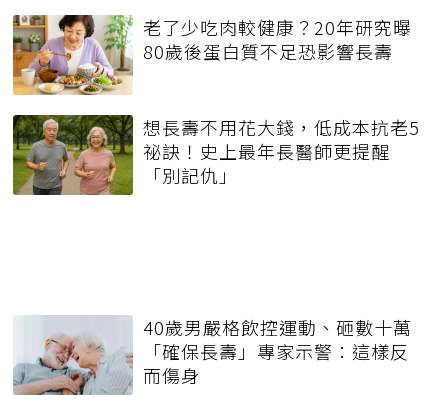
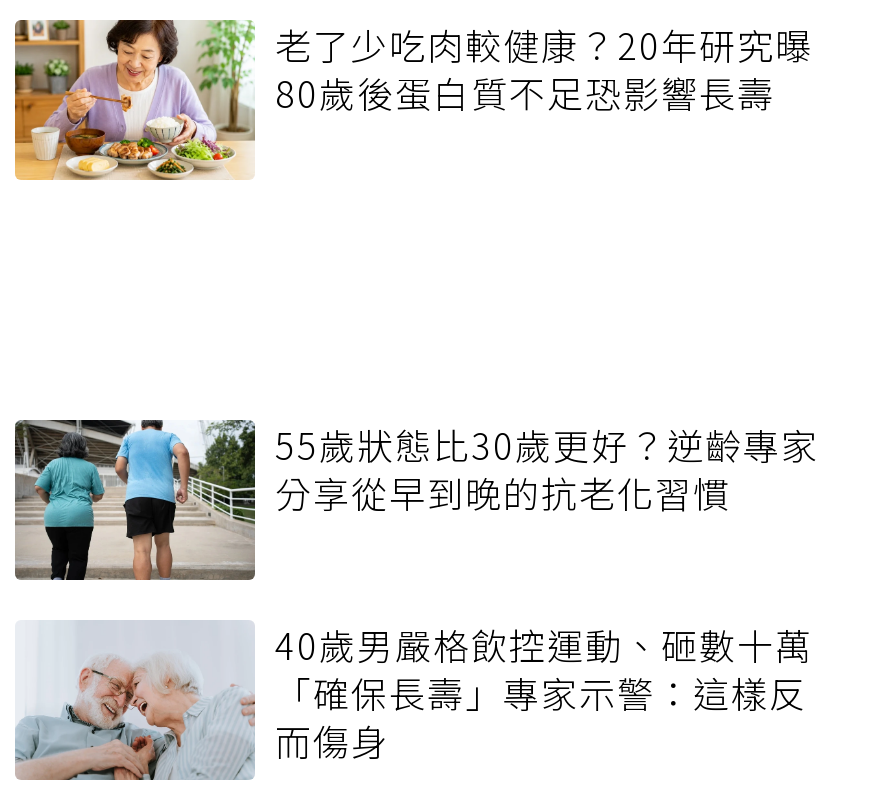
none -> [13,417,257,583] [image]
[12,114,129,196] [image] -> none
[143,114,420,188] 想長壽不用花大錢，低成本抗老5 | 祕訣！史上最年長醫師更提醒 | 「別記仇」 -> [275,418,819,518] 55歲狀態比30歲更好？逆齡專家 | 分享從早到晚的抗老化習慣

